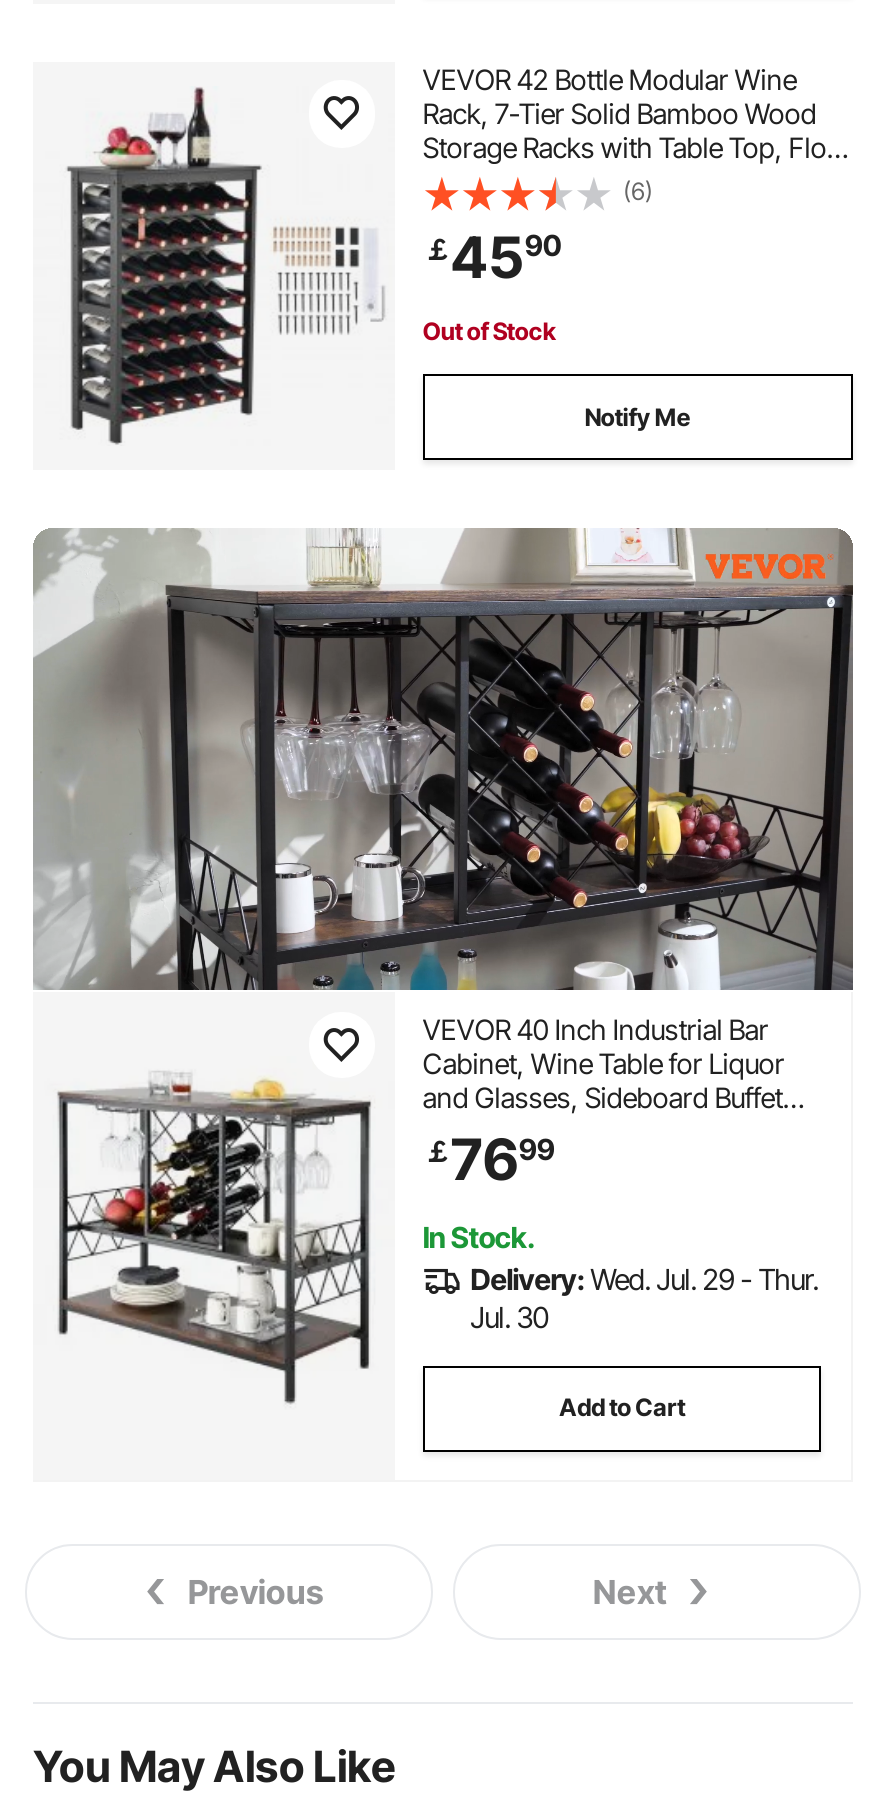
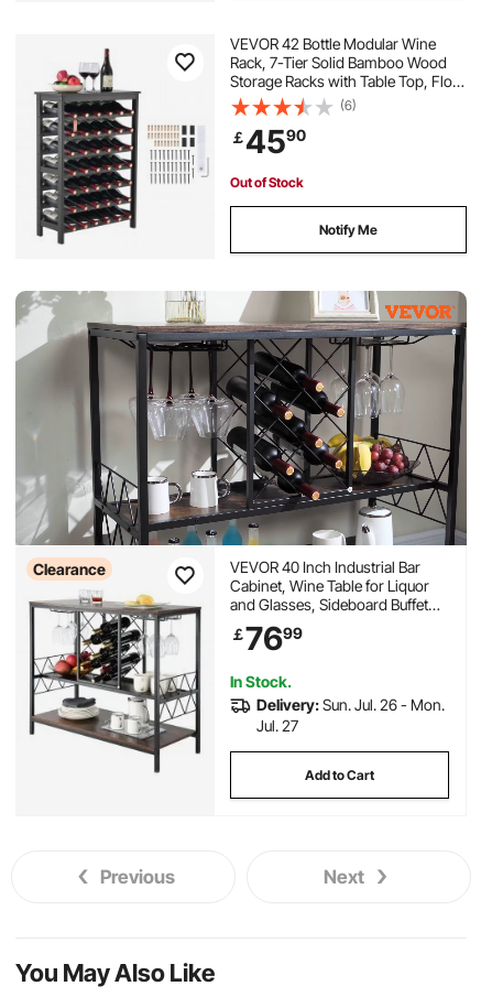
none -> [33,560,105,578] Clearance
[470,1262,818,1296] Delivery: Wed. Jul. 29 - Thur. -> [256,695,444,714] Delivery: Sun. Jul. 26 - Mon.
[470,1300,548,1334] Jul. 30 -> [256,716,298,735] Jul. 27

